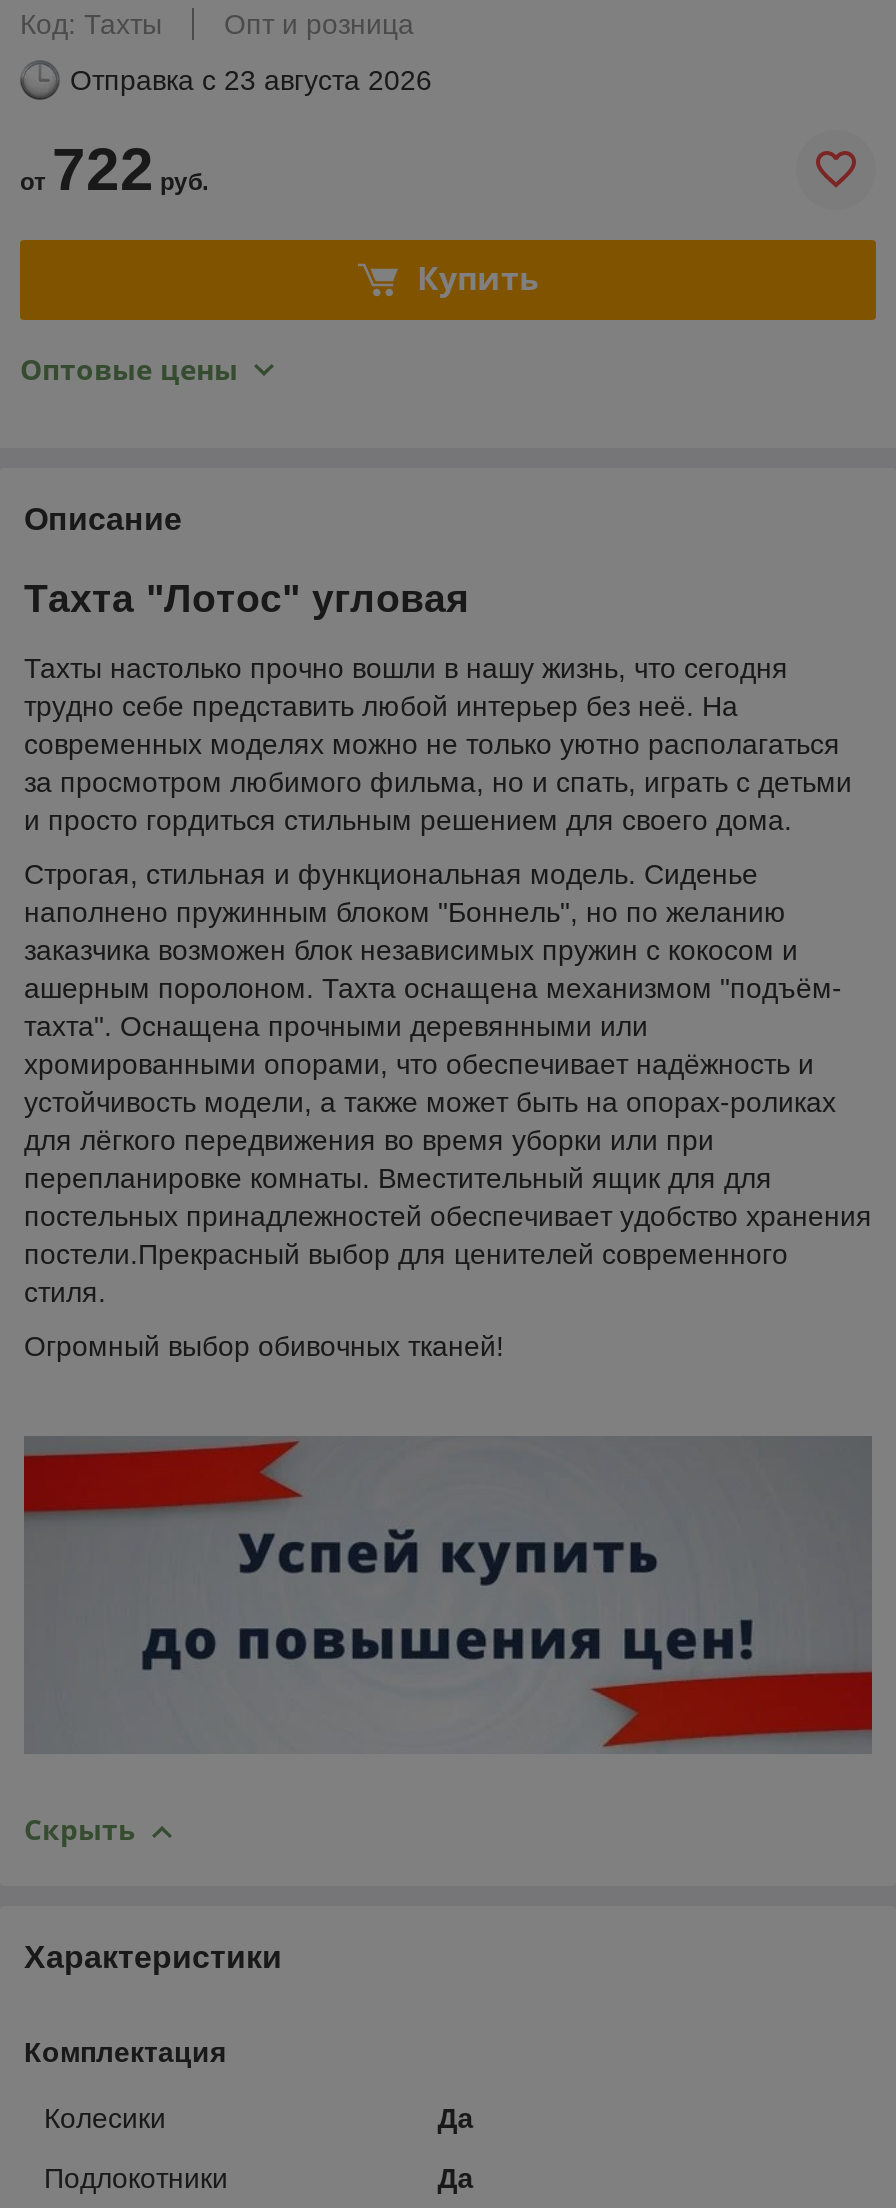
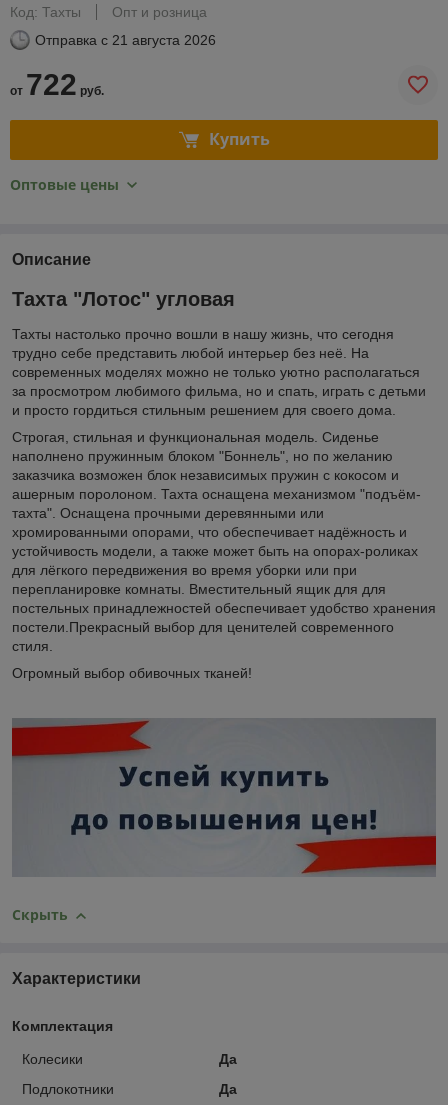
[70,64,432,96] Отправка с 23 августа 2026 -> [35,32,216,48] Отправка с 21 августа 2026

